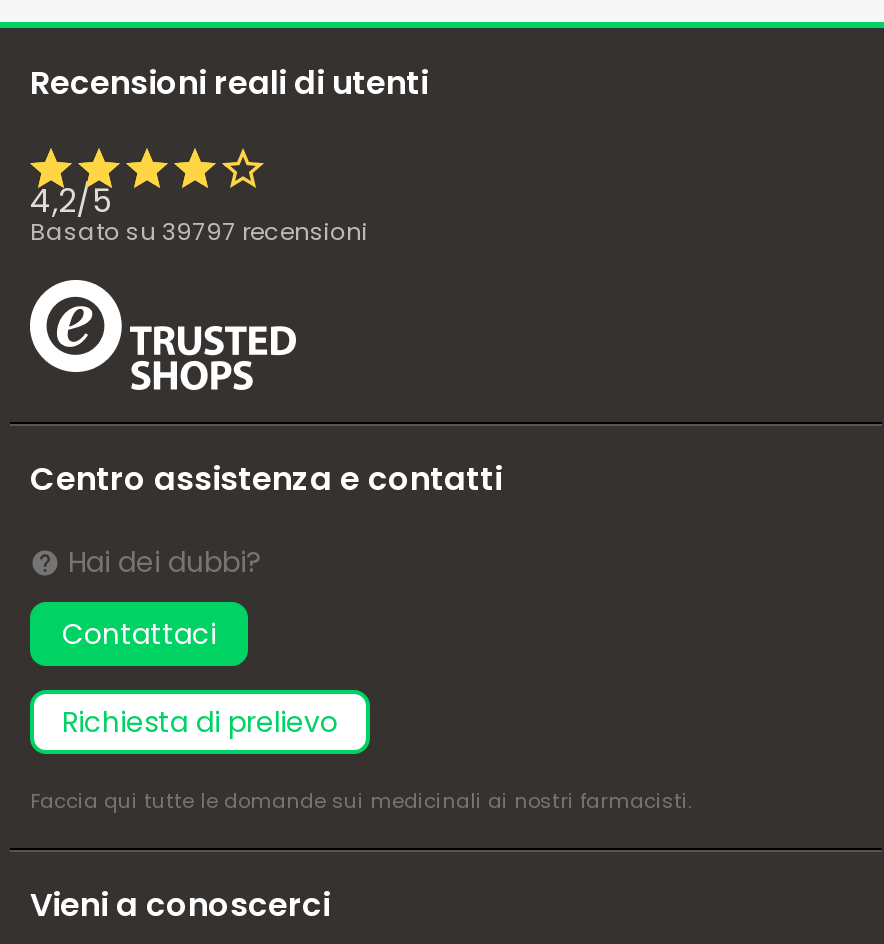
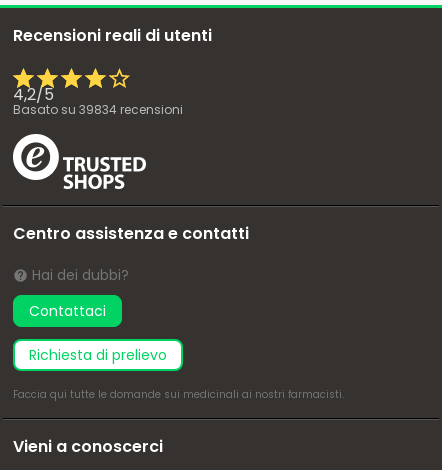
[30,215,368,249] Basato su 39797 recensioni -> [13,101,183,118] Basato su 39834 recensioni

